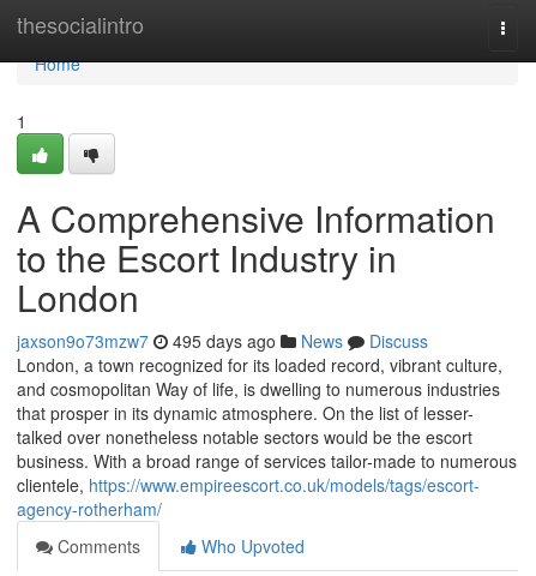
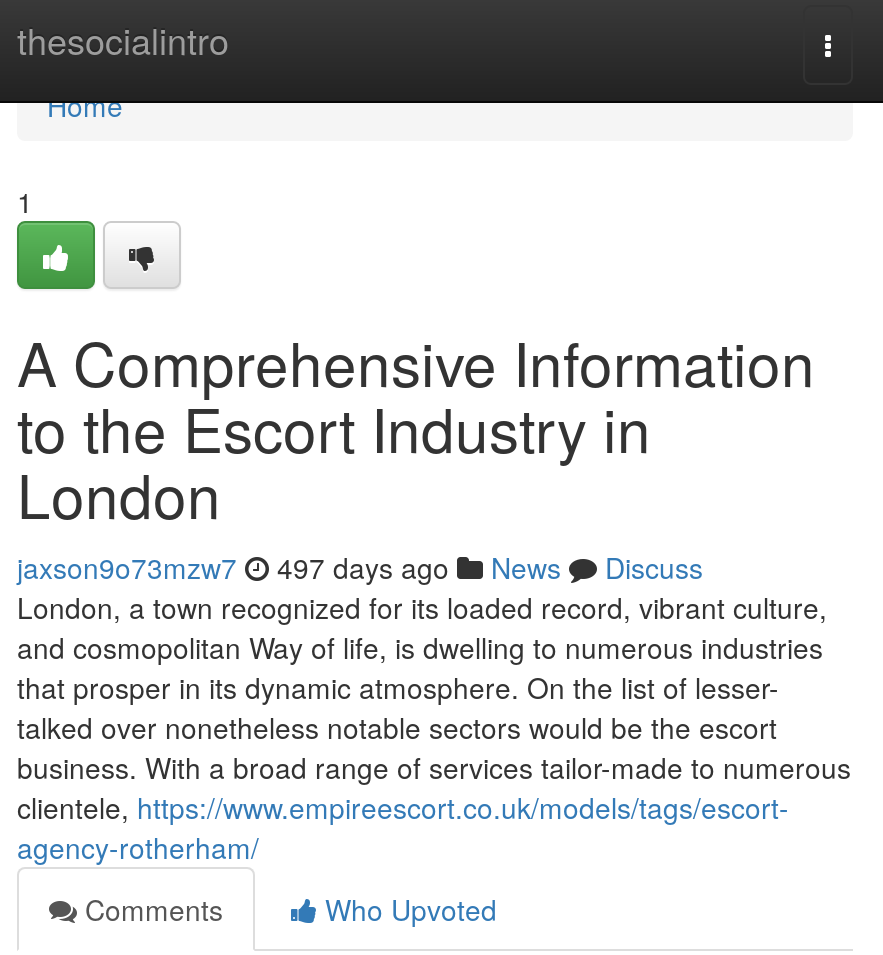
[17,329,428,353] jaxson9o73mzw7 495 days ago News Discuss -> [17,547,703,587] jaxson9o73mzw7 497 days ago News Discuss

